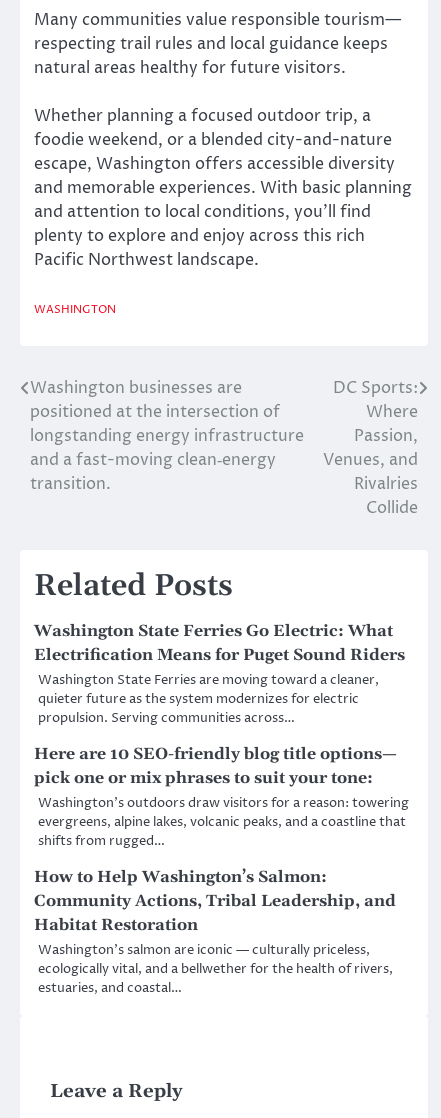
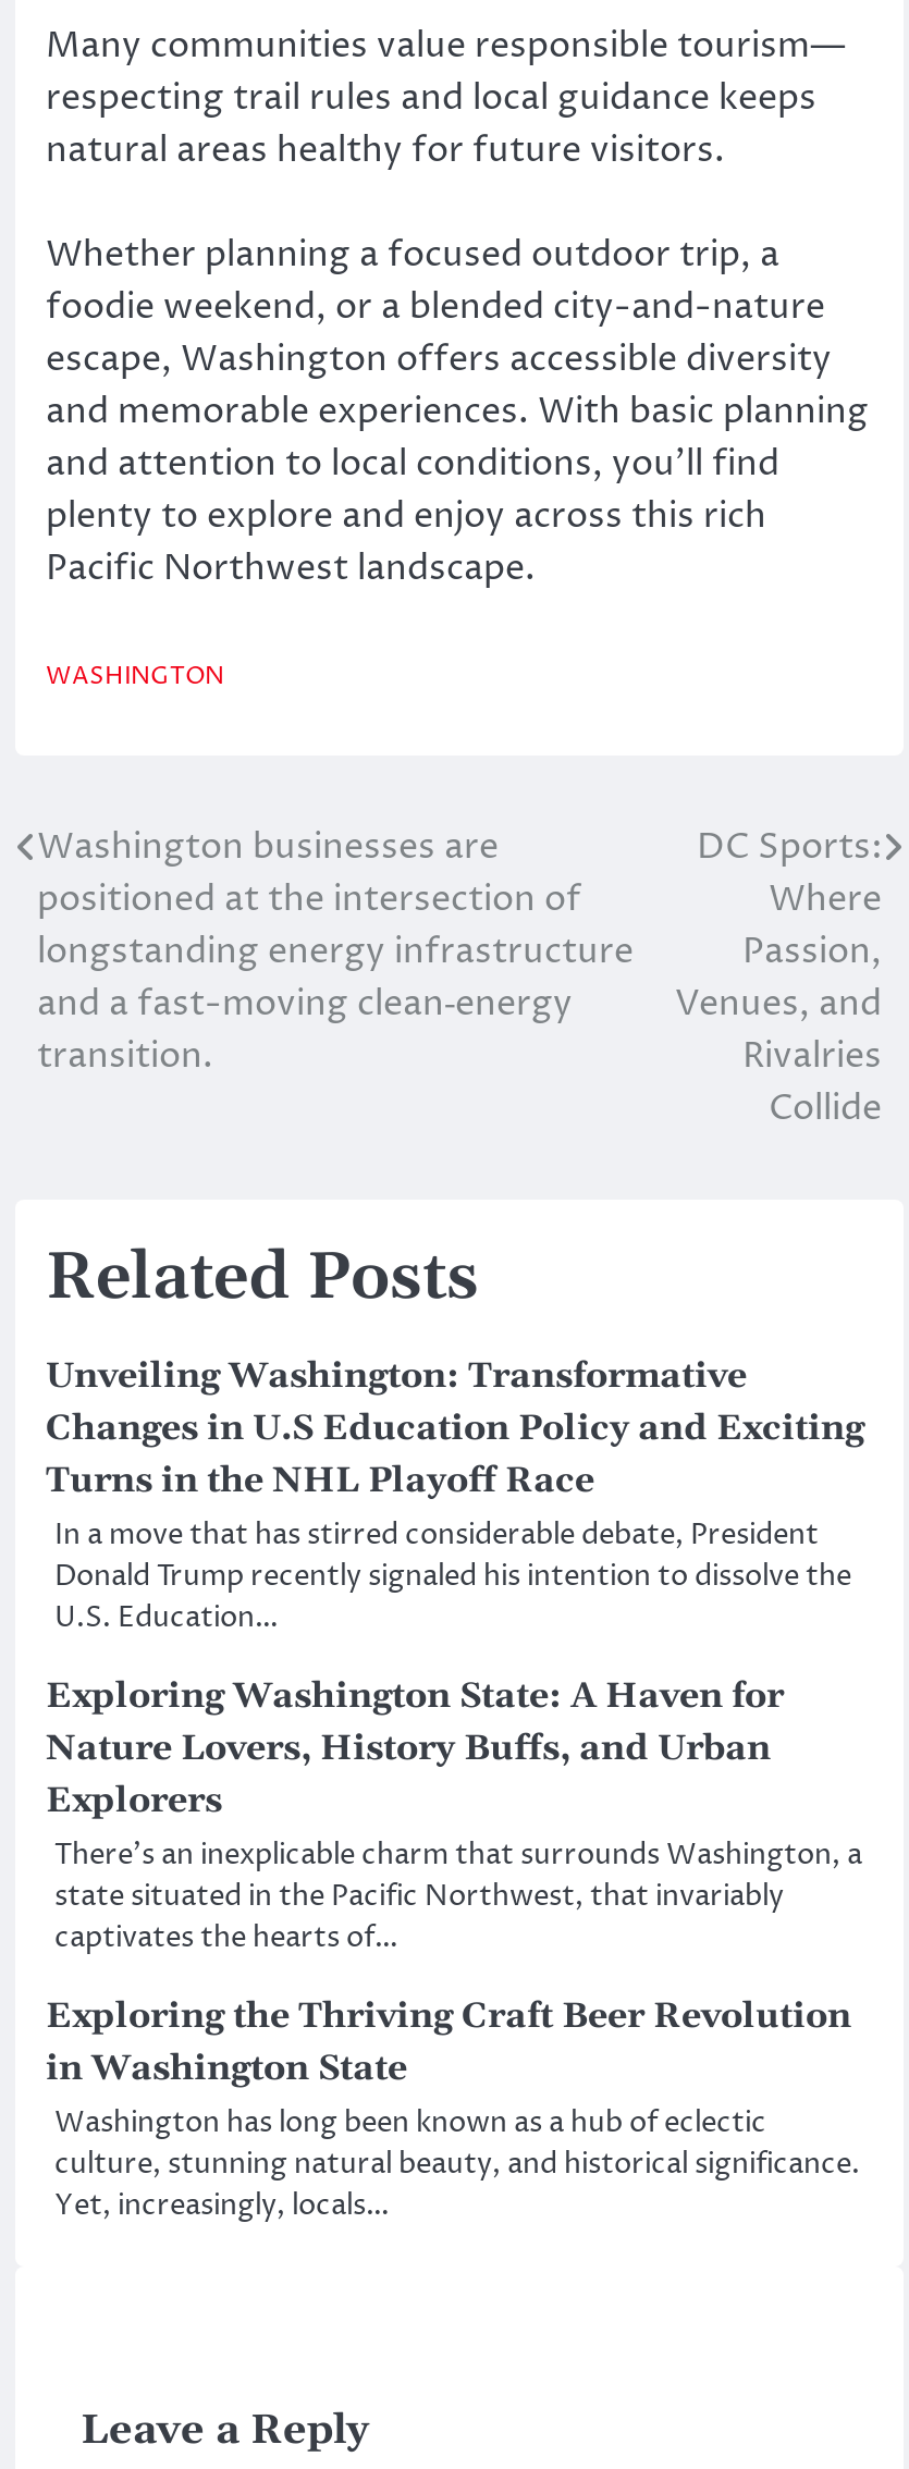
[34,621,405,727] Washington State Ferries Go Electric: What | Electrification Means for Puget Sound Riders | Washington State Ferries are moving toward a cleaner, | quieter future as the system modernizes for electric | propulsion. Serving communities across… -> [46,1354,864,1638] Unveiling Washington: Transformative | Changes in U.S Education Policy and Exciting | Turns in the NHL Playoff Race | In a move that has stirred considerable debate, President | Donald Trump recently signaled his intention to dissolve the | U.S. Education…
[34,744,409,850] Here are 10 SEO-friendly blog title options— | pick one or mix phrases to suit your tone: | Washington’s outdoors draw visitors for a reason: towering | evergreens, alpine lakes, volcanic peaks, and a coastline that | shifts from rugged… -> [46,1675,862,1958] Exploring Washington State: A Haven for | Nature Lovers, History Buffs, and Urban | Explorers | There’s an inexplicable charm that surrounds Washington, a | state situated in the Pacific Northwest, that invariably | captivates the hearts of…
[34,867,396,997] How to Help Washington’s Salmon: | Community Actions, Tribal Leadership, and | Habitat Restoration | Washington’s salmon are iconic — culturally priceless, | ecologically vital, and a bellwether for the health of rivers, | estuaries, and coastal… -> [46,1995,860,2225] Exploring the Thriving Craft Beer Revolution | in Washington State | Washington has long been known as a hub of eclectic | culture, stunning natural beauty, and historical significance. | Yet, increasingly, locals…

